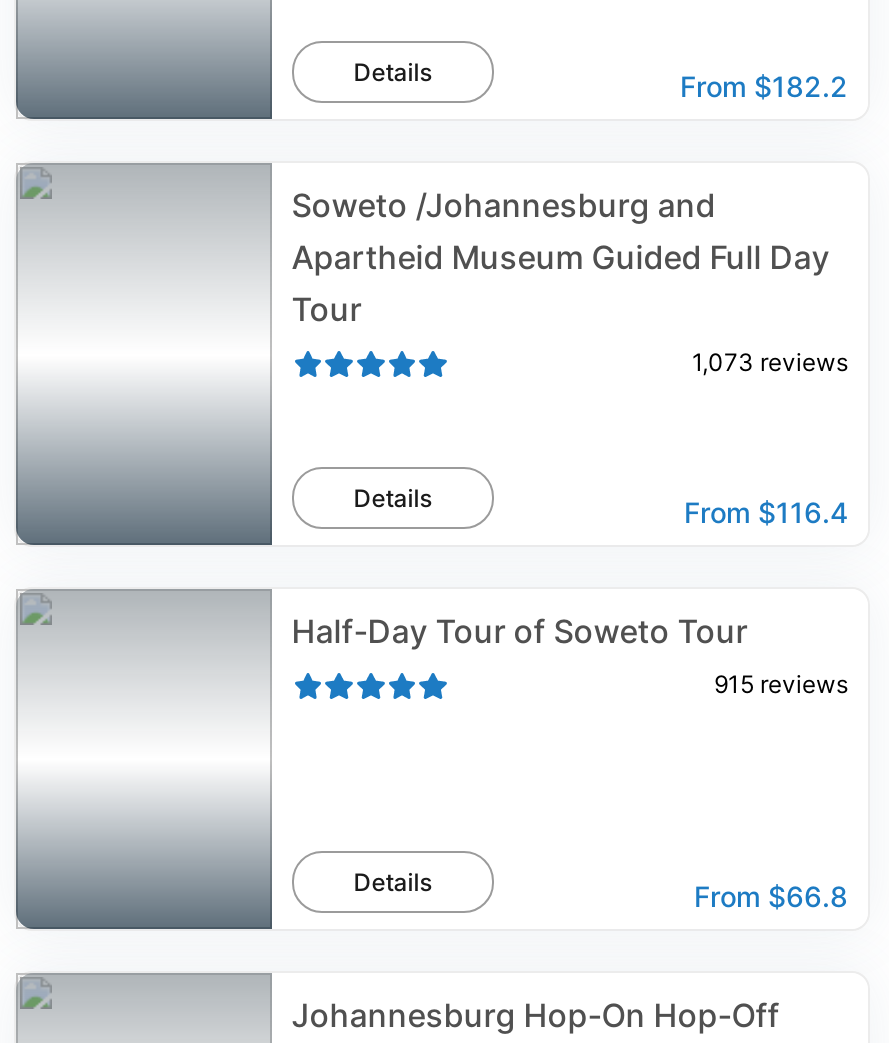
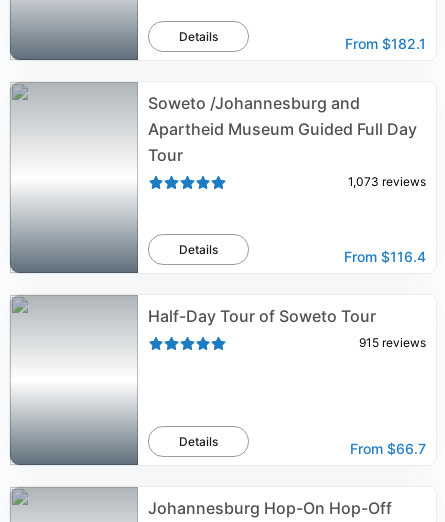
[680,69,848,103] From $182.2 -> [345,35,426,52] From $182.1
[694,879,848,913] From $66.8 -> [350,440,426,457] From $66.7

